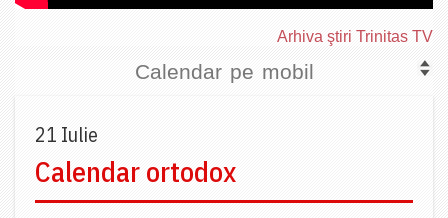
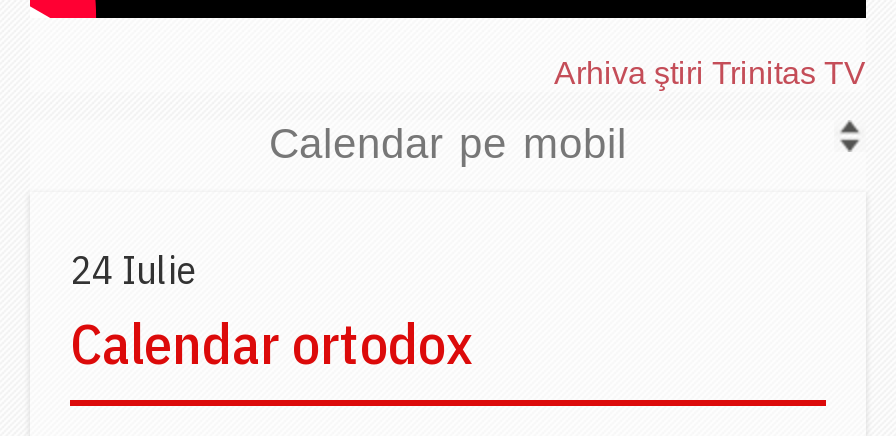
[35,121,98,148] 21 Iulie -> [70,242,196,296] 24 Iulie

